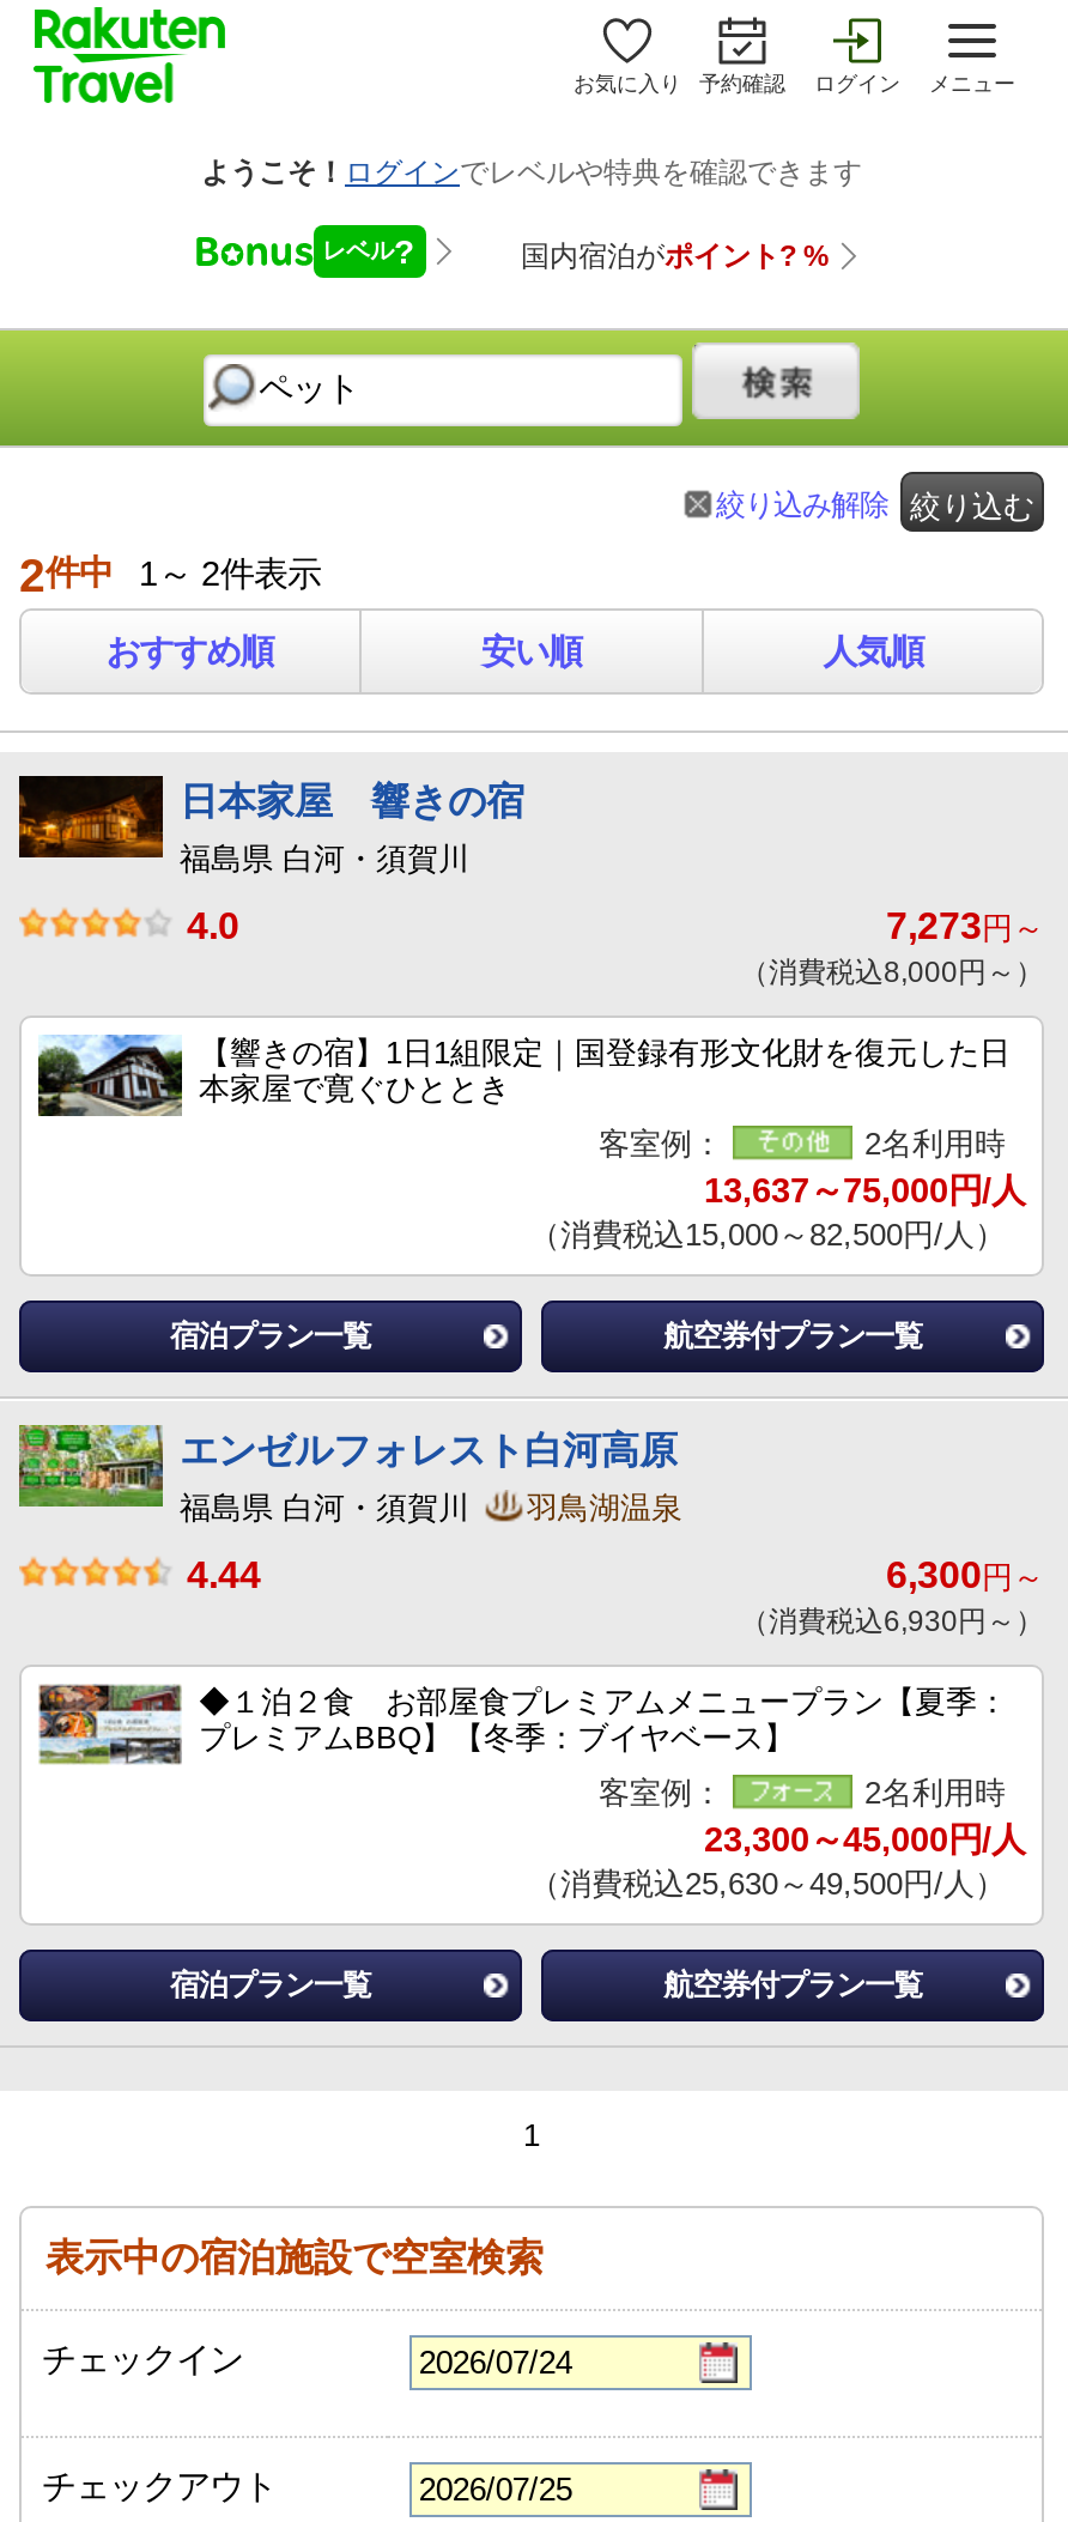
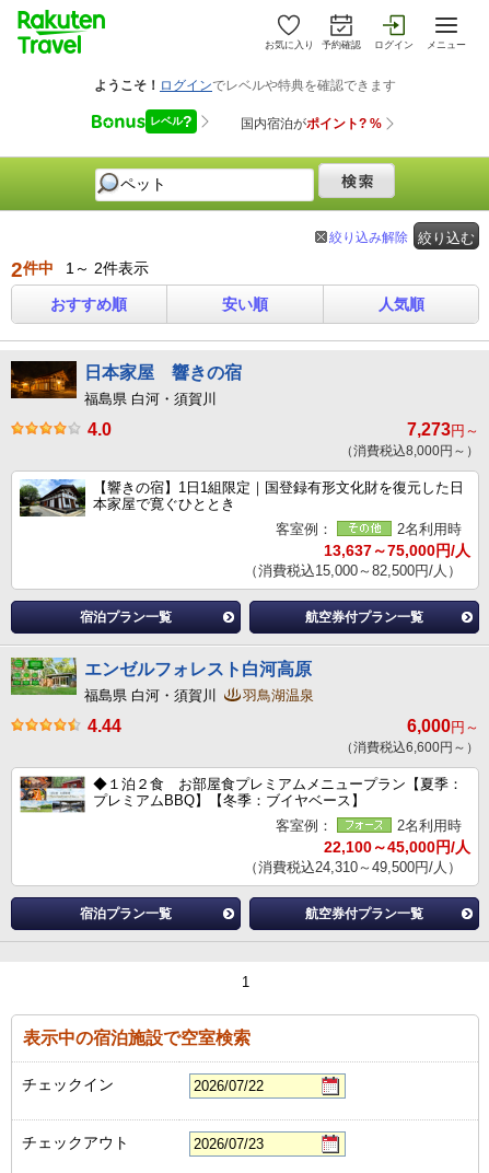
[886,1554,1044,1595] 6,300円～ -> [407,717,479,735] 6,000円～
[740,1605,1044,1638] （消費税込6,930円～） -> [340,740,479,755] （消費税込6,600円～）
[704,1820,1025,1859] 23,300～45,000円/人 -> [324,838,470,856] 22,100～45,000円/人
[529,1866,1006,1902] （消費税込25,630～49,500円/人） -> [244,859,462,875] （消費税込24,310～49,500円/人）

